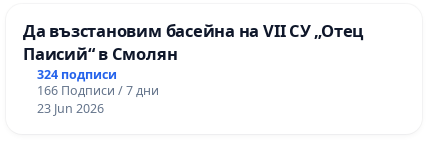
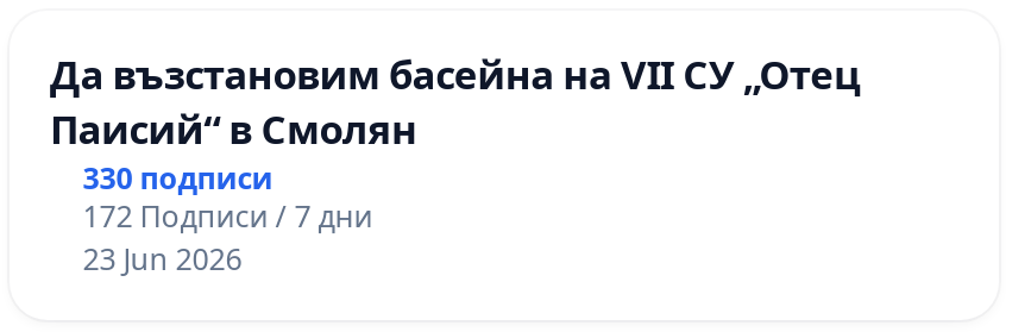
[37,66,117,83] 324 подписи -> [83,159,273,199] 330 подписи
[37,82,159,99] 166 Подписи / 7 дни -> [83,197,373,237] 172 Подписи / 7 дни

